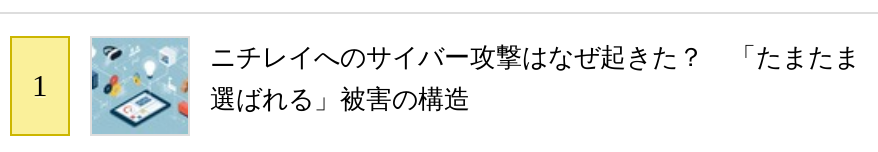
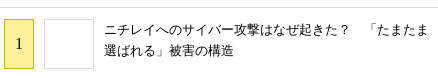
[90,36,190,136] [image] -> none

